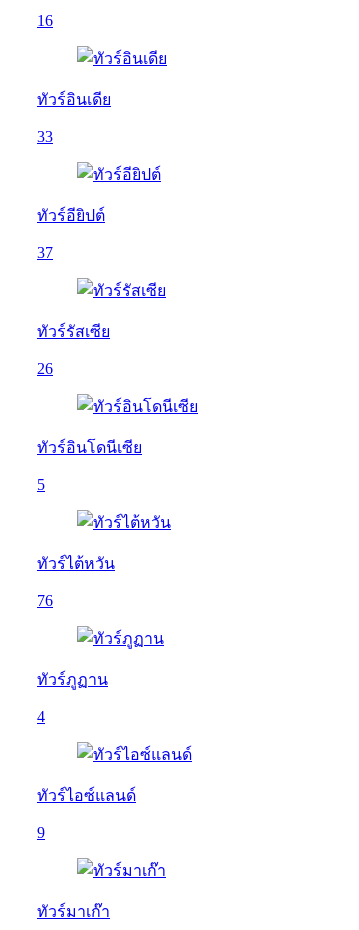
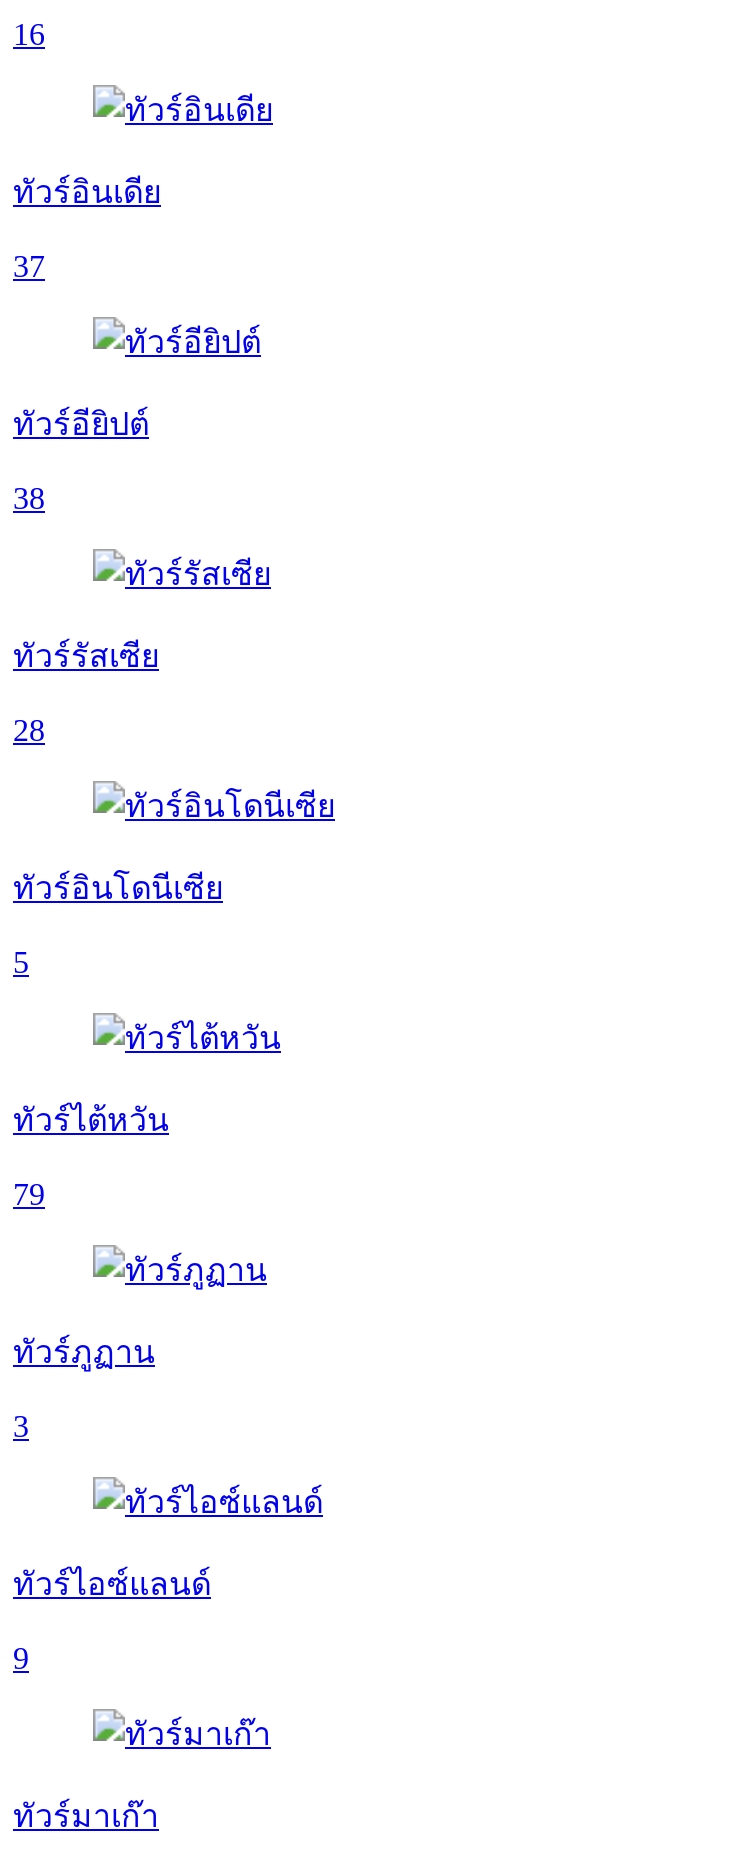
[37,128,53,145] 33 -> [13,249,45,283] 37
[37,244,53,261] 37 -> [13,481,45,515] 38
[37,360,53,377] 26 -> [13,713,45,747] 28
[37,592,53,609] 76 -> [13,1177,45,1211] 79
[37,708,45,725] 4 -> [13,1409,29,1443] 3

